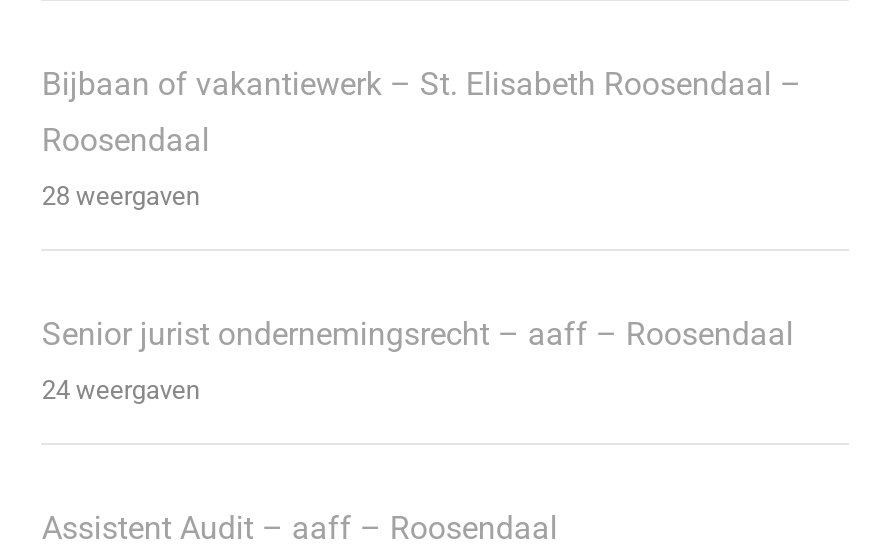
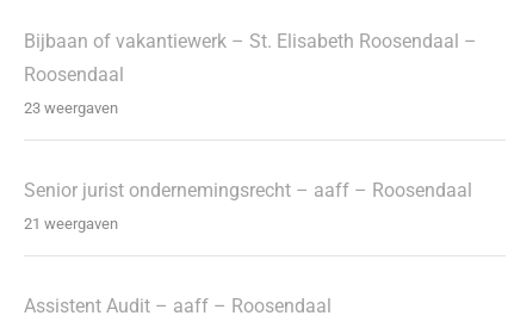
[42,181,200,211] 28 weergaven -> [24,99,119,117] 23 weergaven
[42,375,200,405] 24 weergaven -> [24,215,119,233] 21 weergaven

